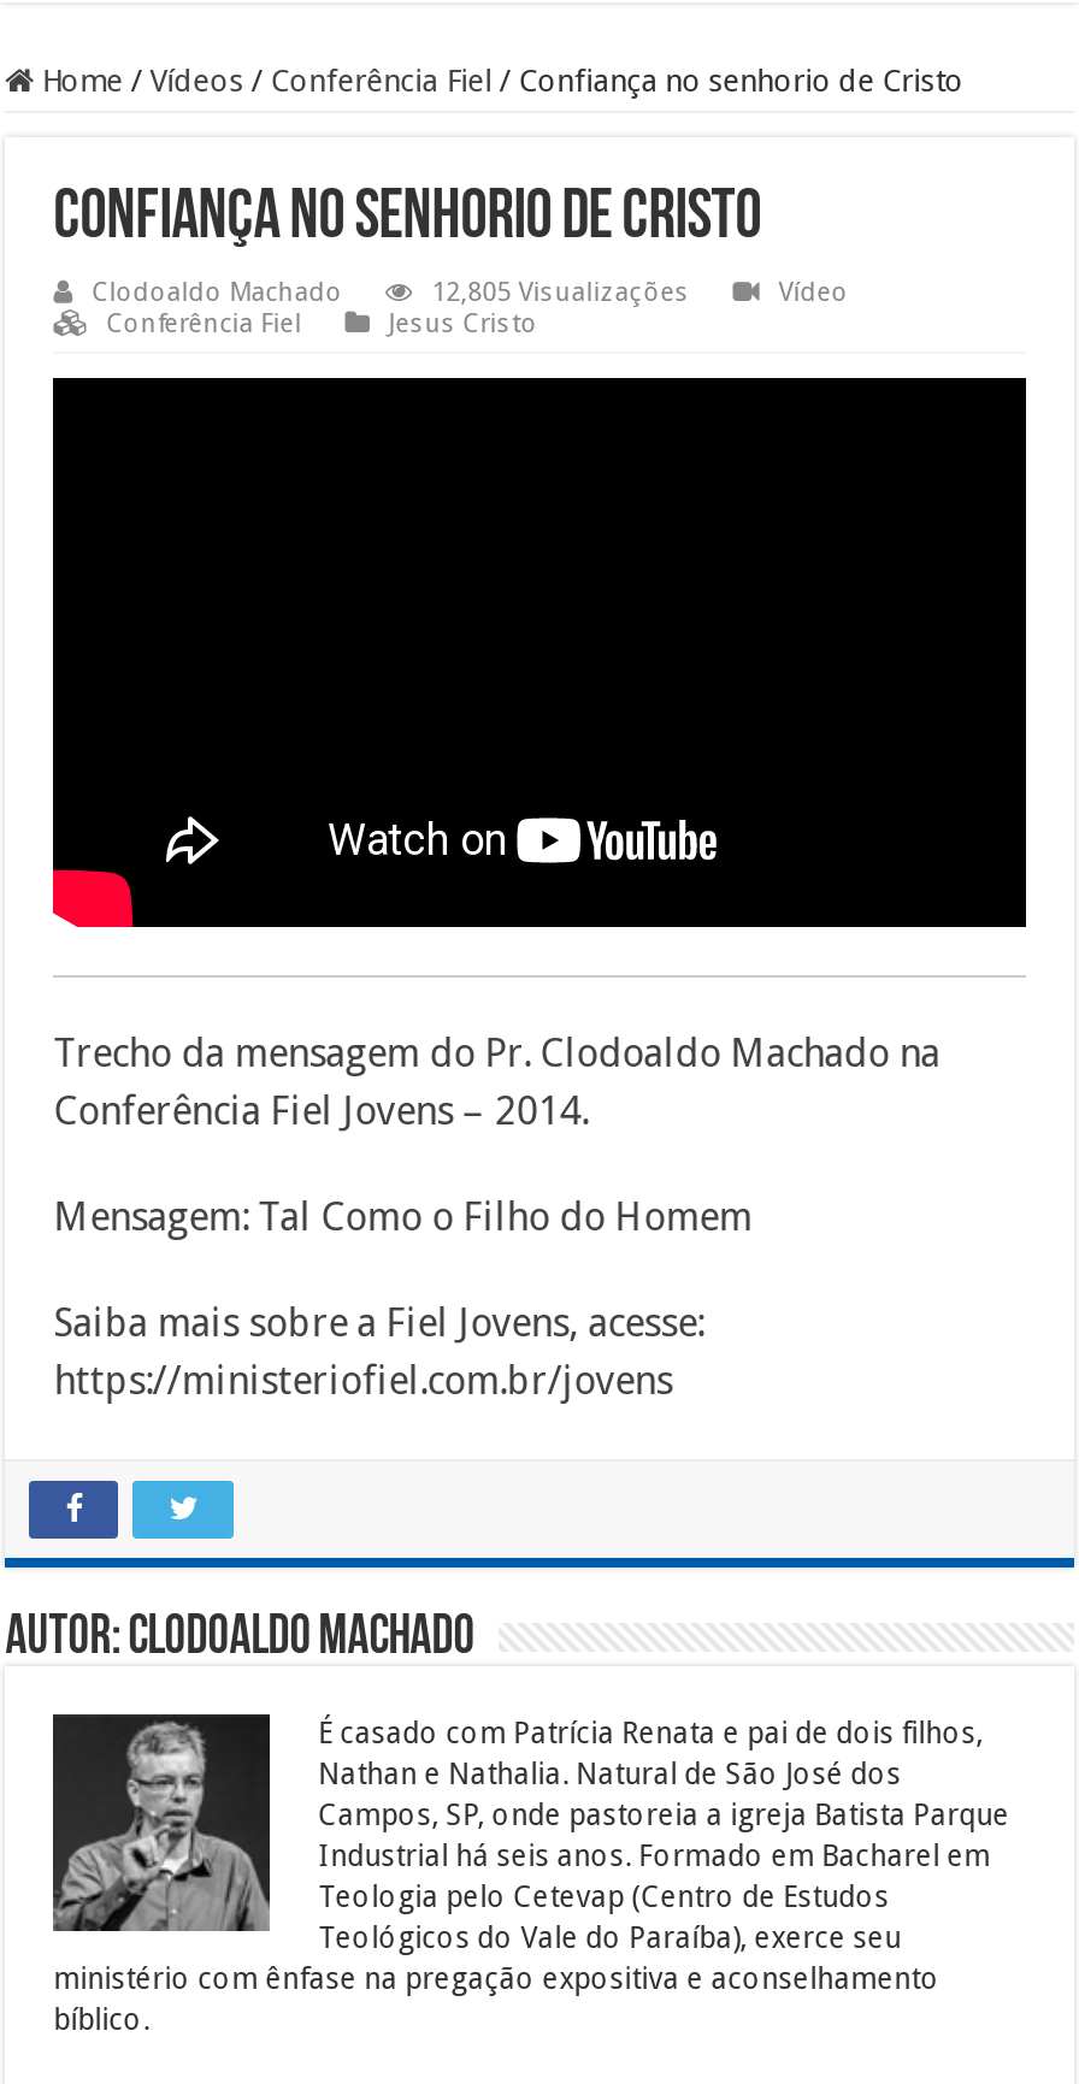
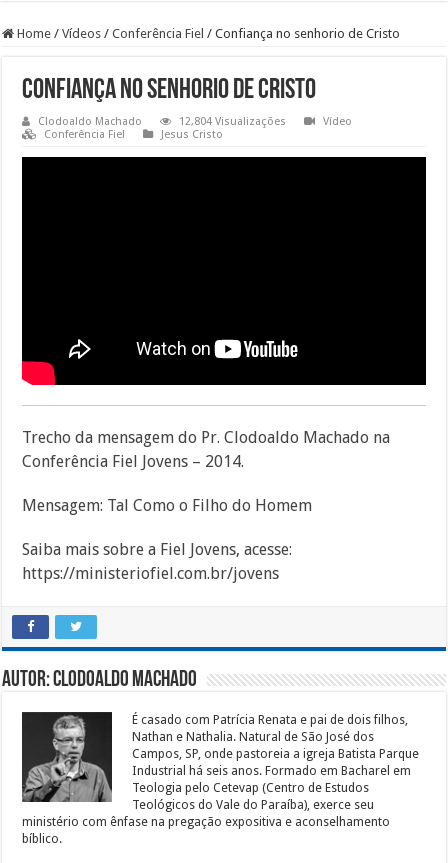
[432,277,689,308] 12,805 Visualizações -> [179,115,286,128] 12,804 Visualizações

